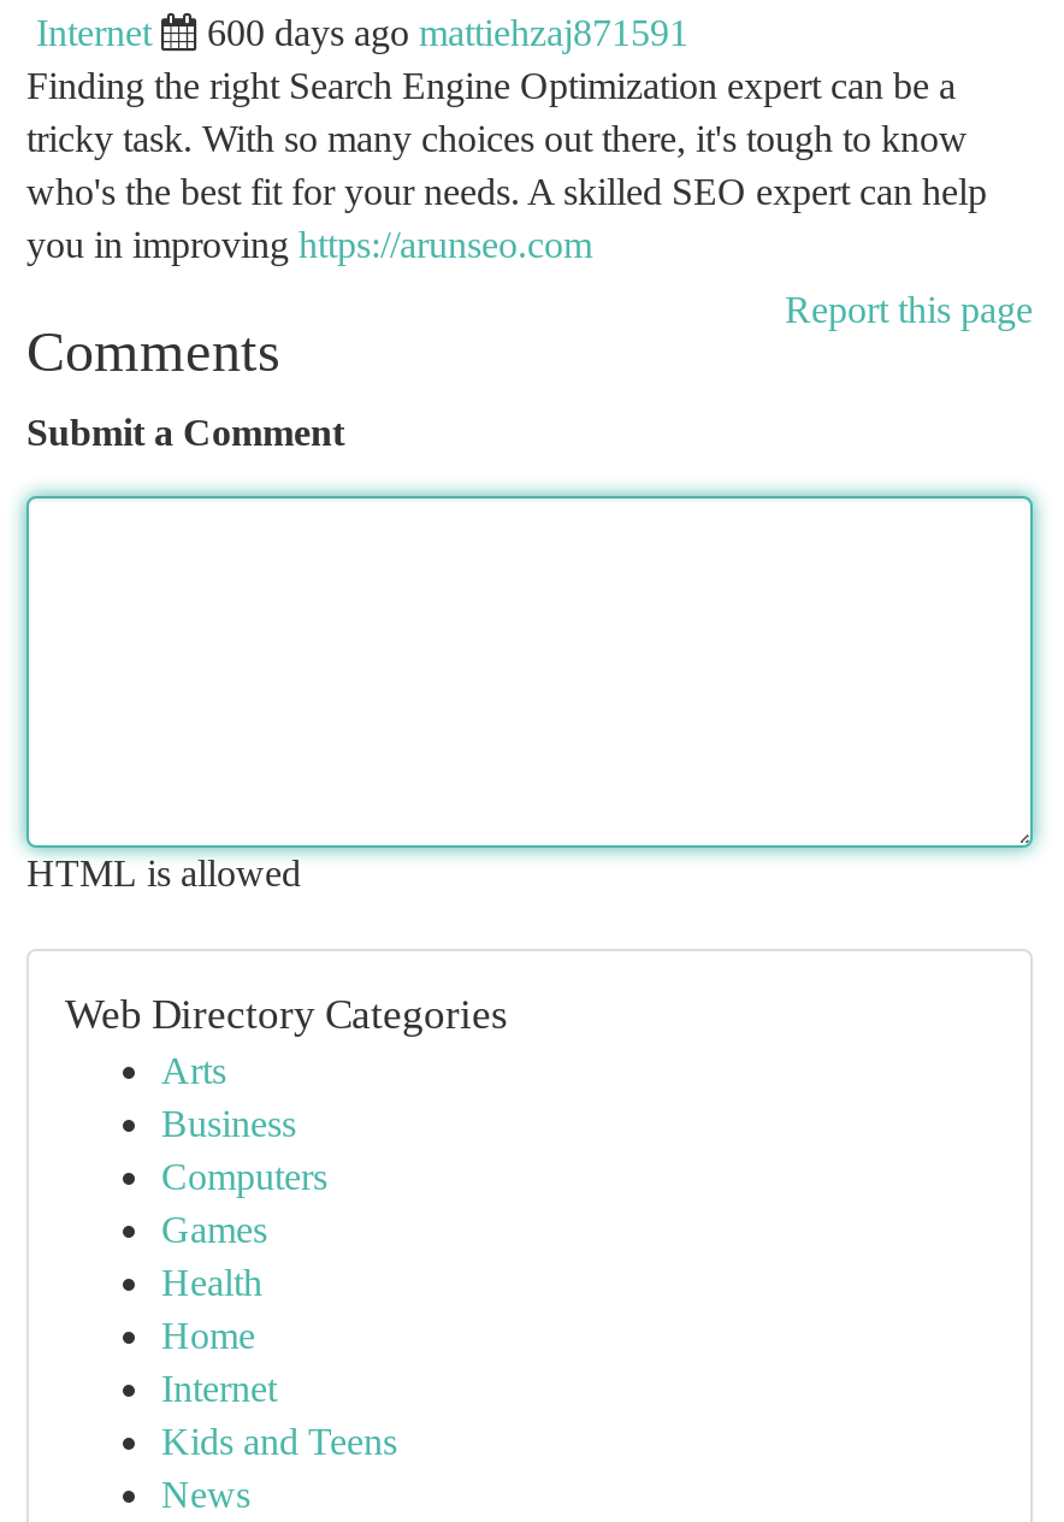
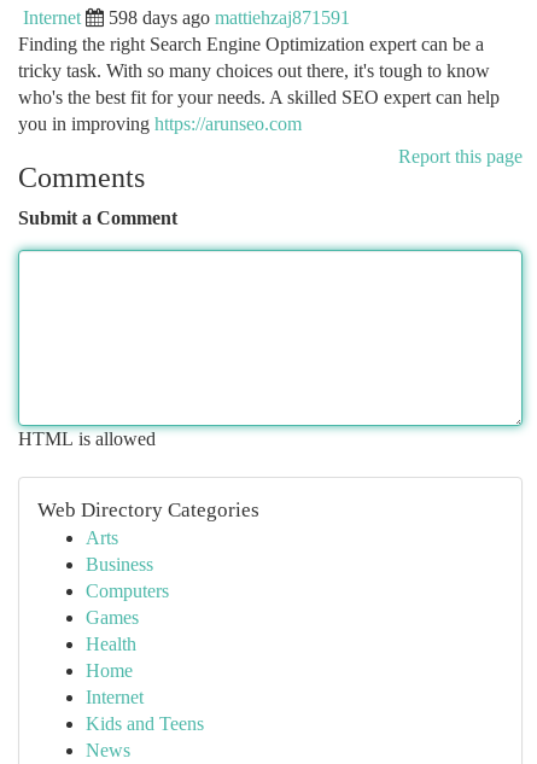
[207,12,688,53] 600 days ago mattiehzaj871591 -> [109,7,350,28] 598 days ago mattiehzaj871591

